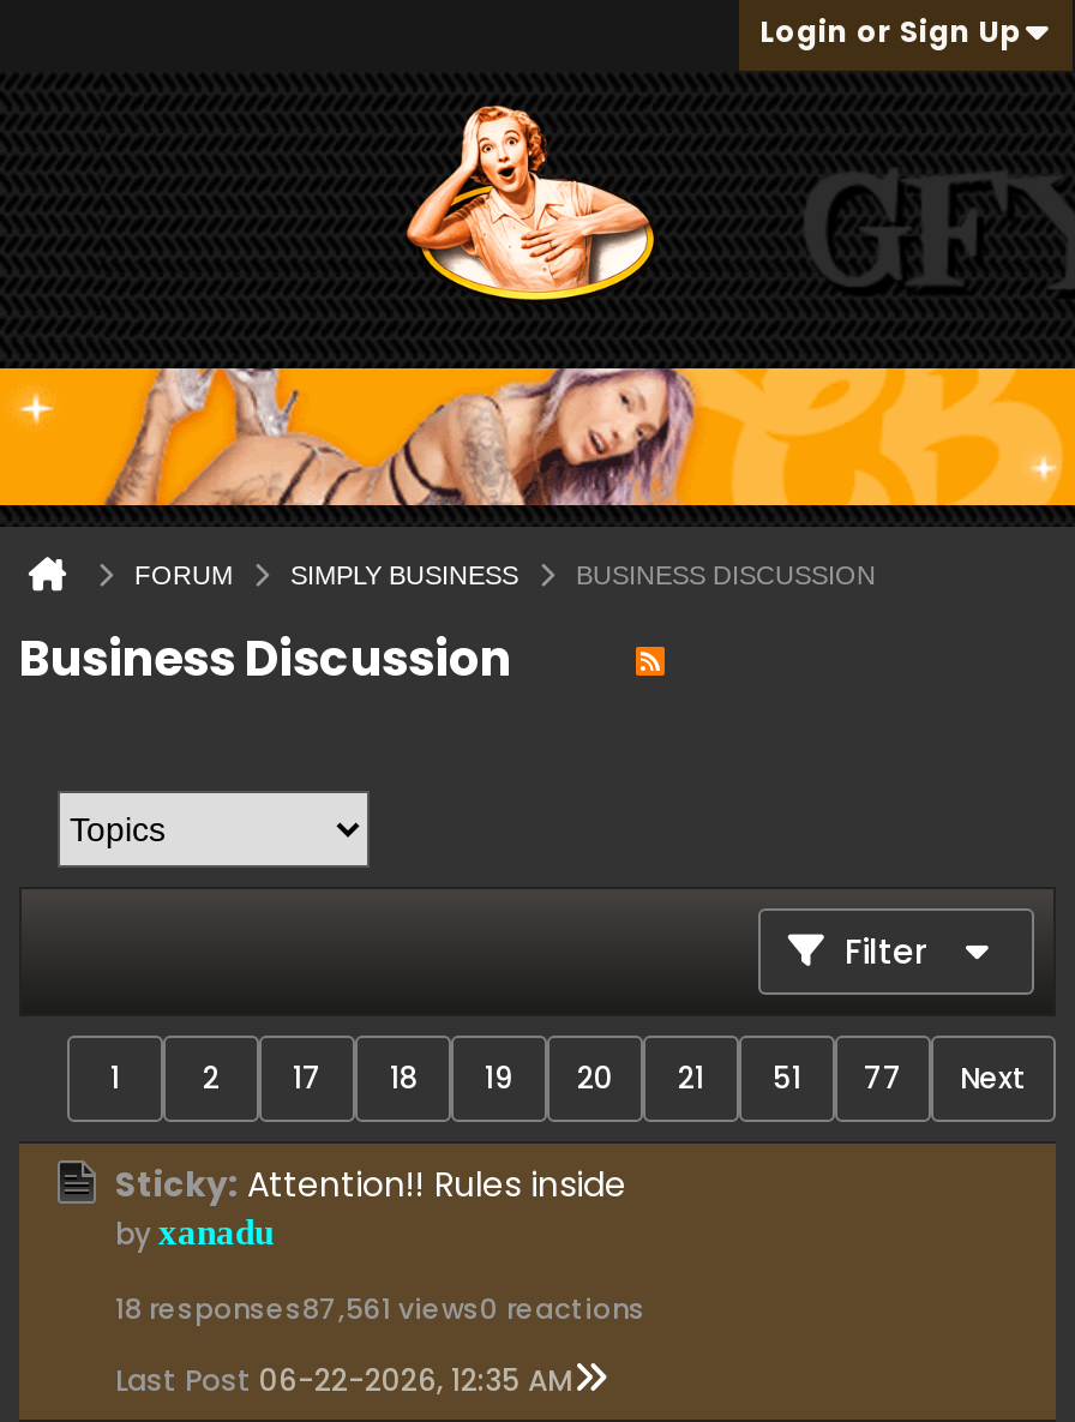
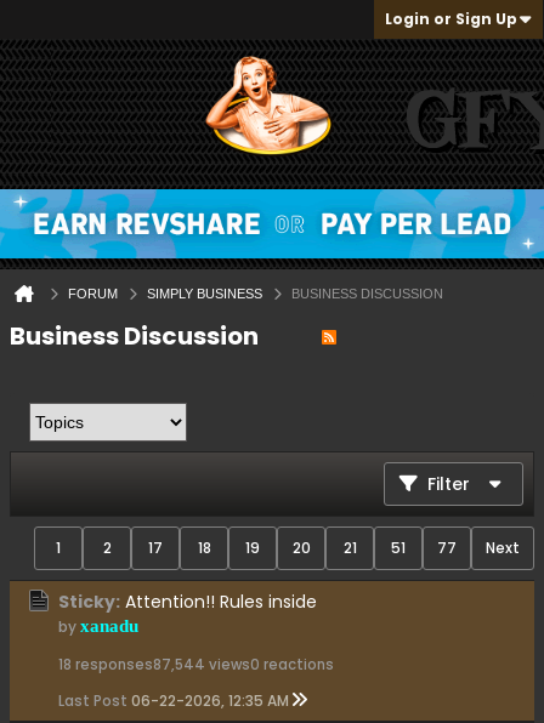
[7,366,1068,508] [image] -> [4,188,540,260] [image]
[115,1290,645,1328] 18 responses87,561 views0 reactions -> [58,655,334,674] 18 responses87,544 views0 reactions

